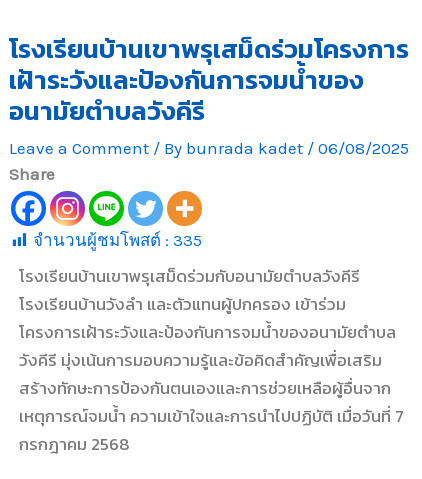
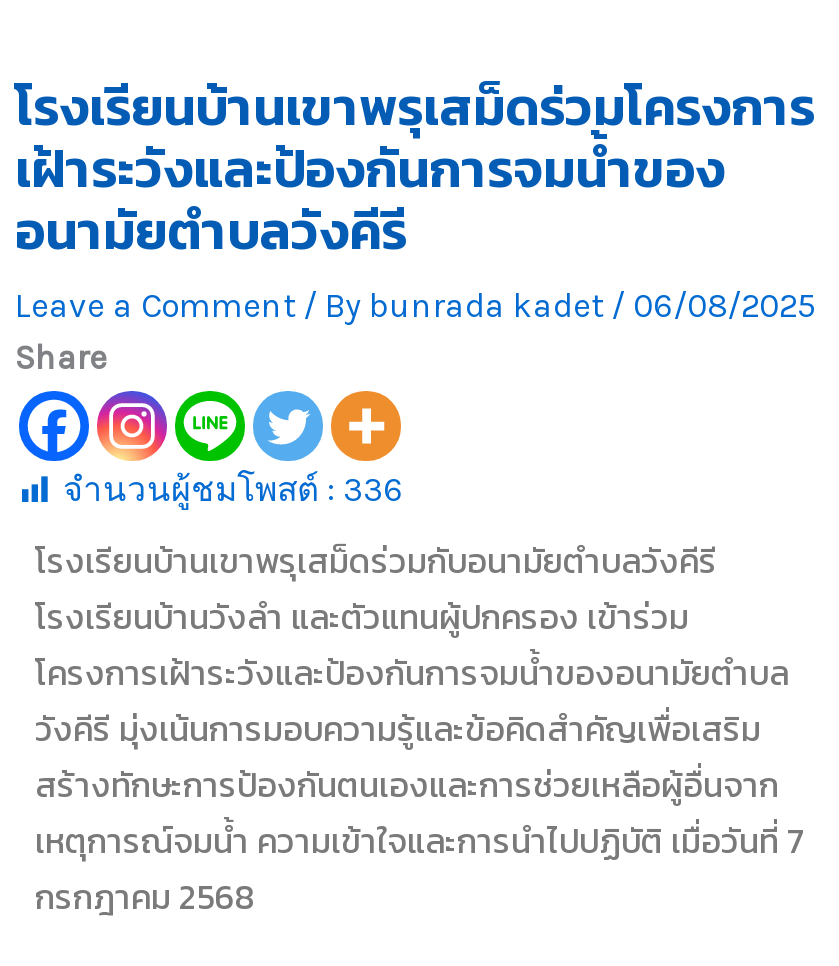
[33,230,202,250] จำนวนผู้ชมโพสต์ : 335 -> [63,469,403,509] จำนวนผู้ชมโพสต์ : 336

